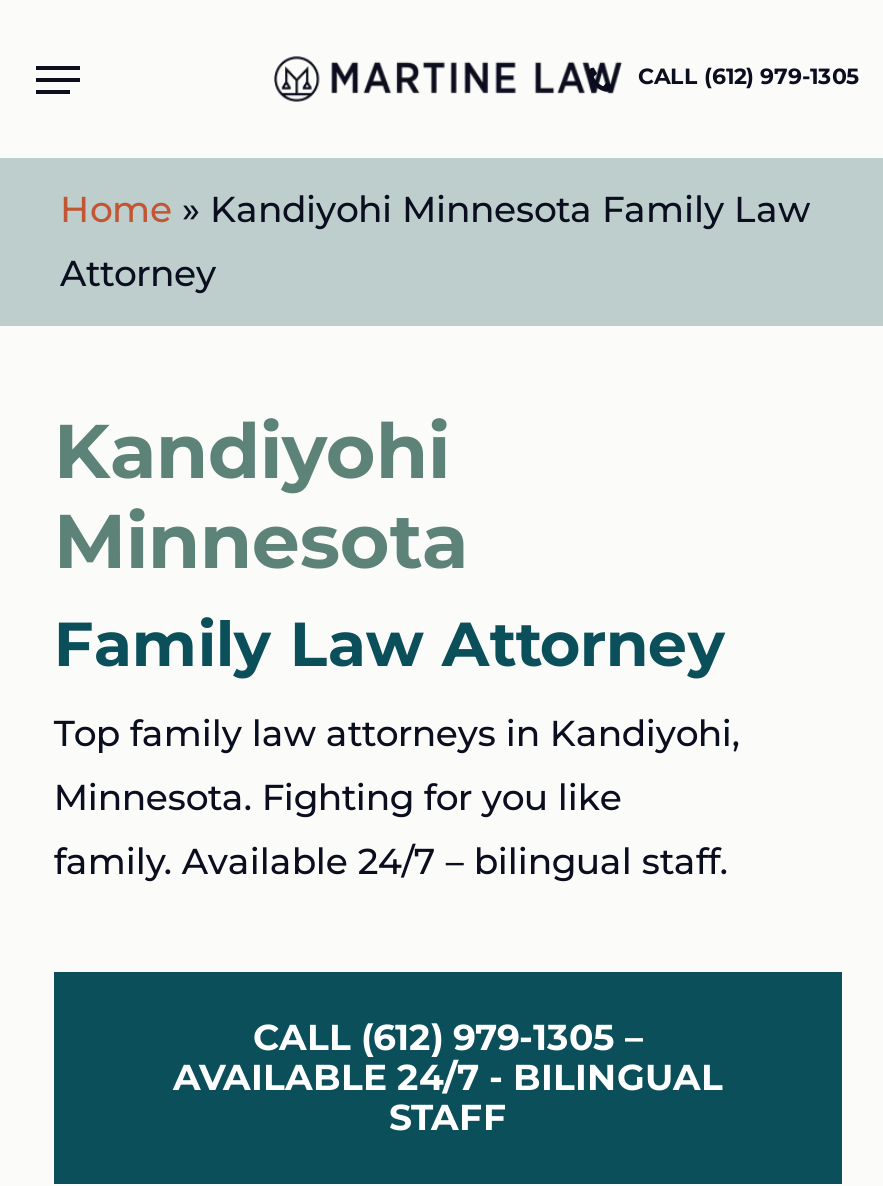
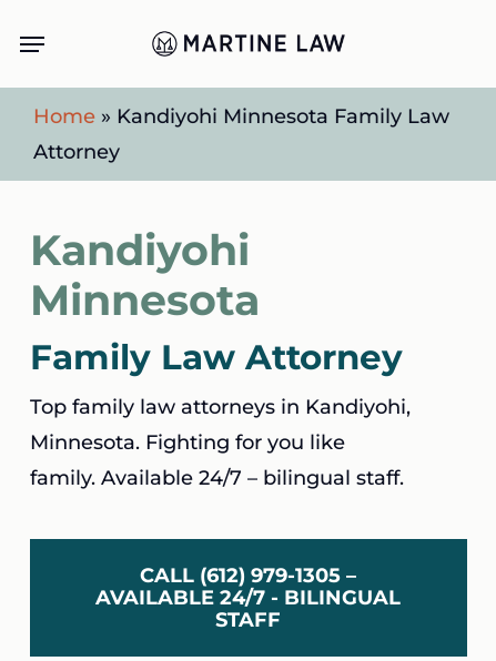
[632,63,860,91] CALL (612) 979-1305 -> none

